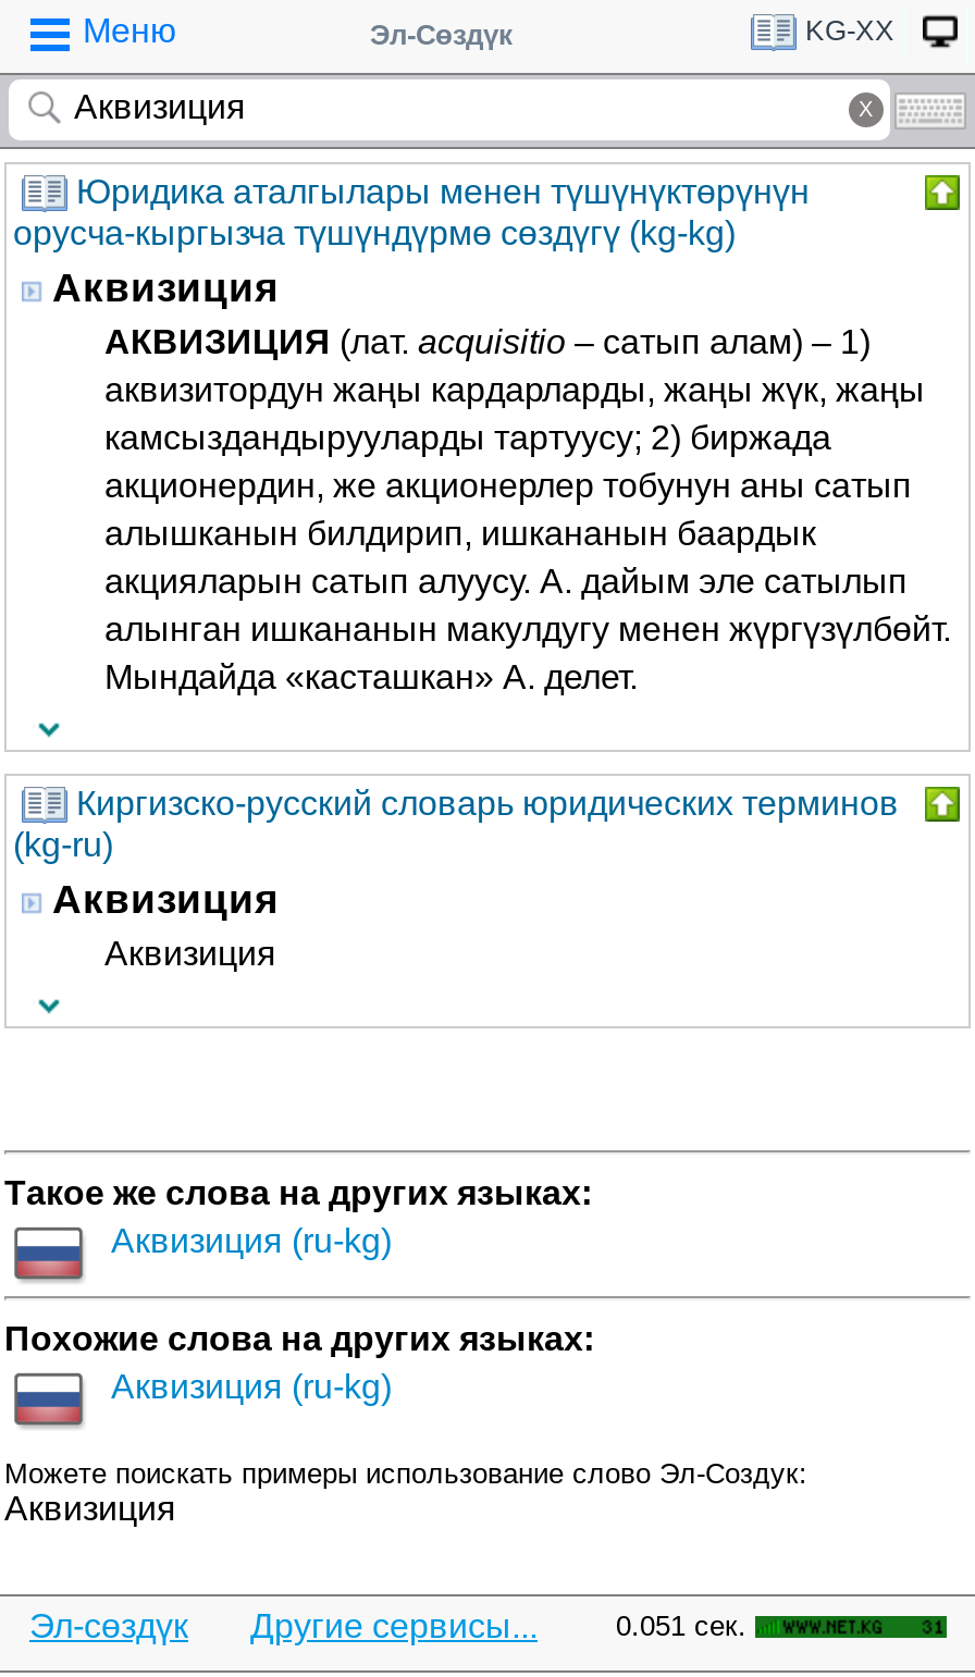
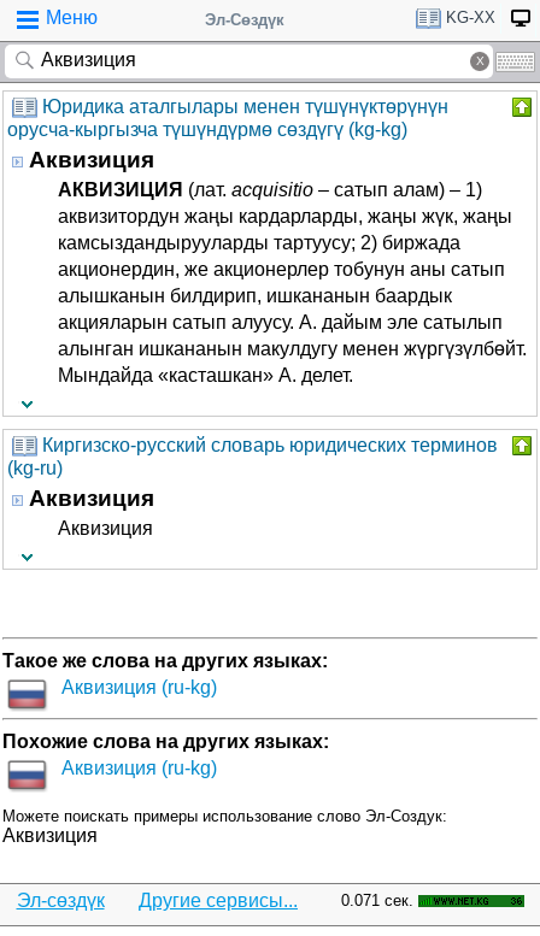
[616,1610,746,1642] 0.051 сек. -> [341,891,413,909] 0.071 сек.

